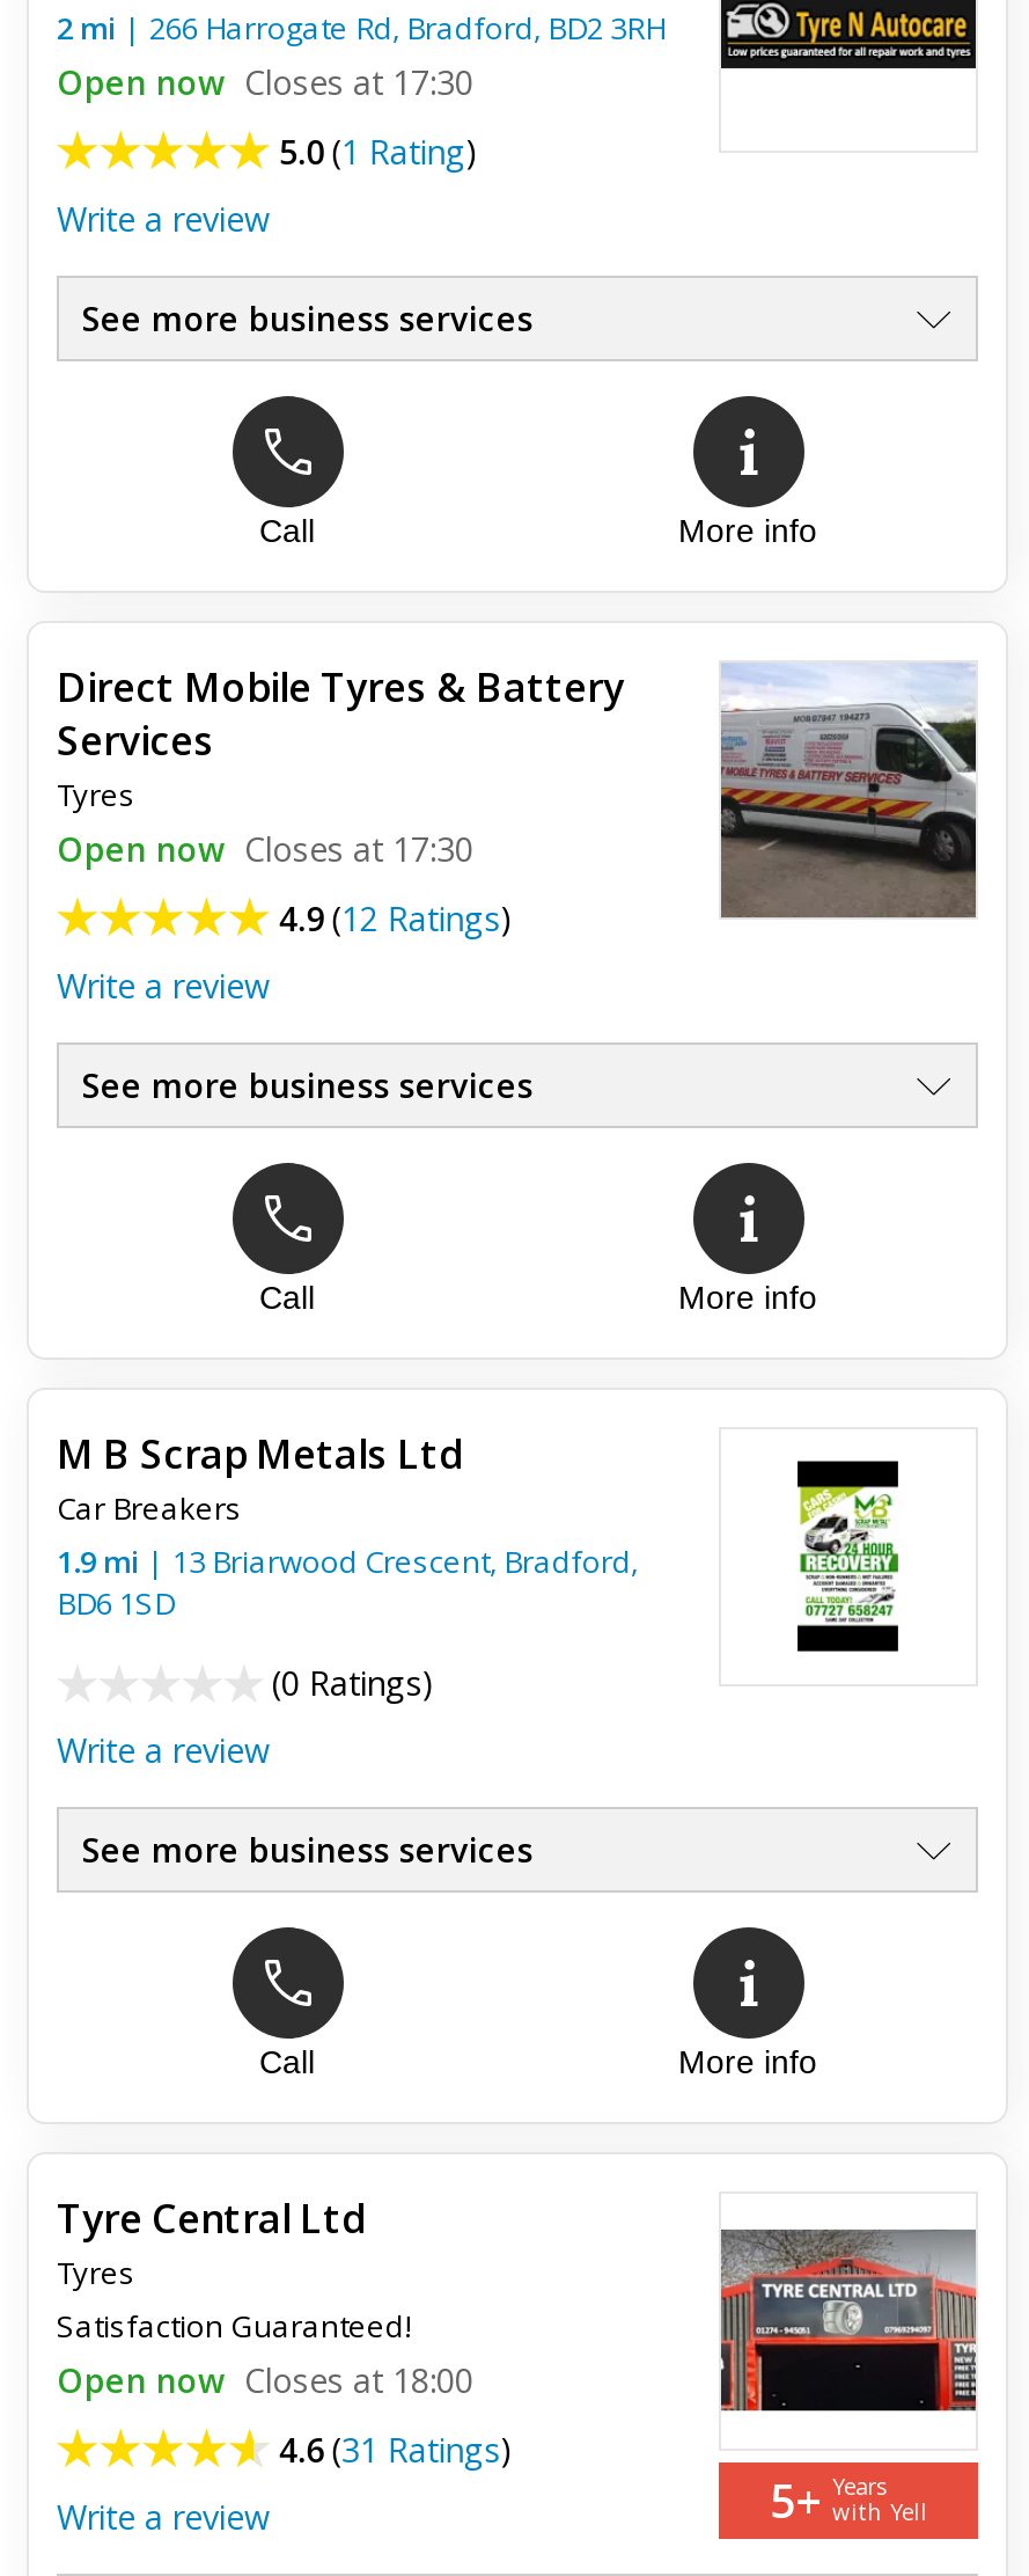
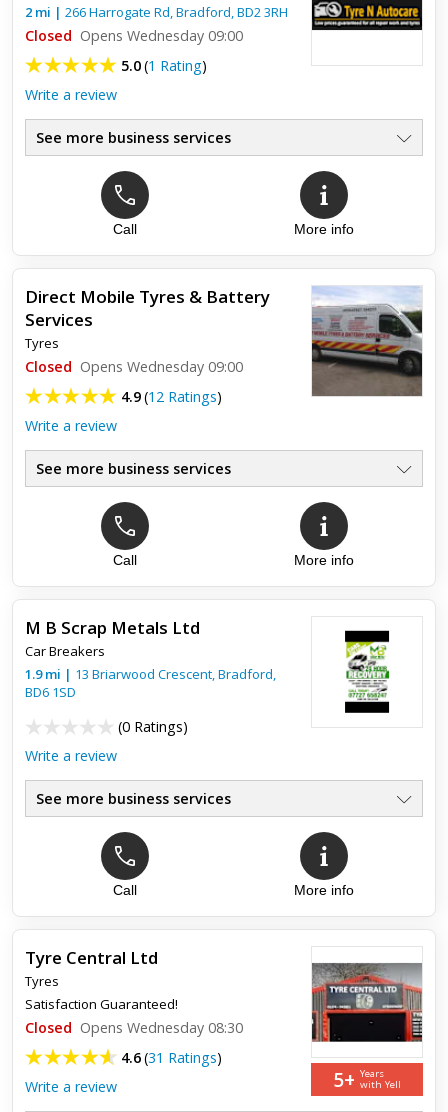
[57,60,473,104] Open now Closes at 17:30 -> [25,26,243,45] Closed Opens Wednesday 09:00
[57,827,473,871] Open now Closes at 17:30 -> [25,357,243,376] Closed Opens Wednesday 09:00
[57,2358,473,2402] Open now Closes at 18:00 -> [25,1018,243,1037] Closed Opens Wednesday 08:30

